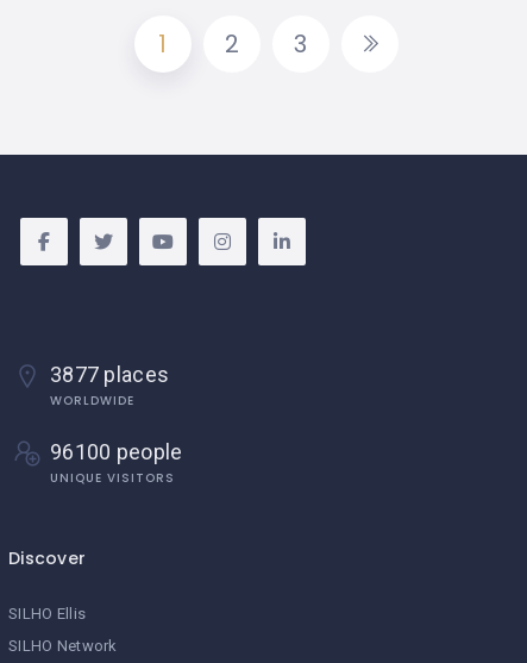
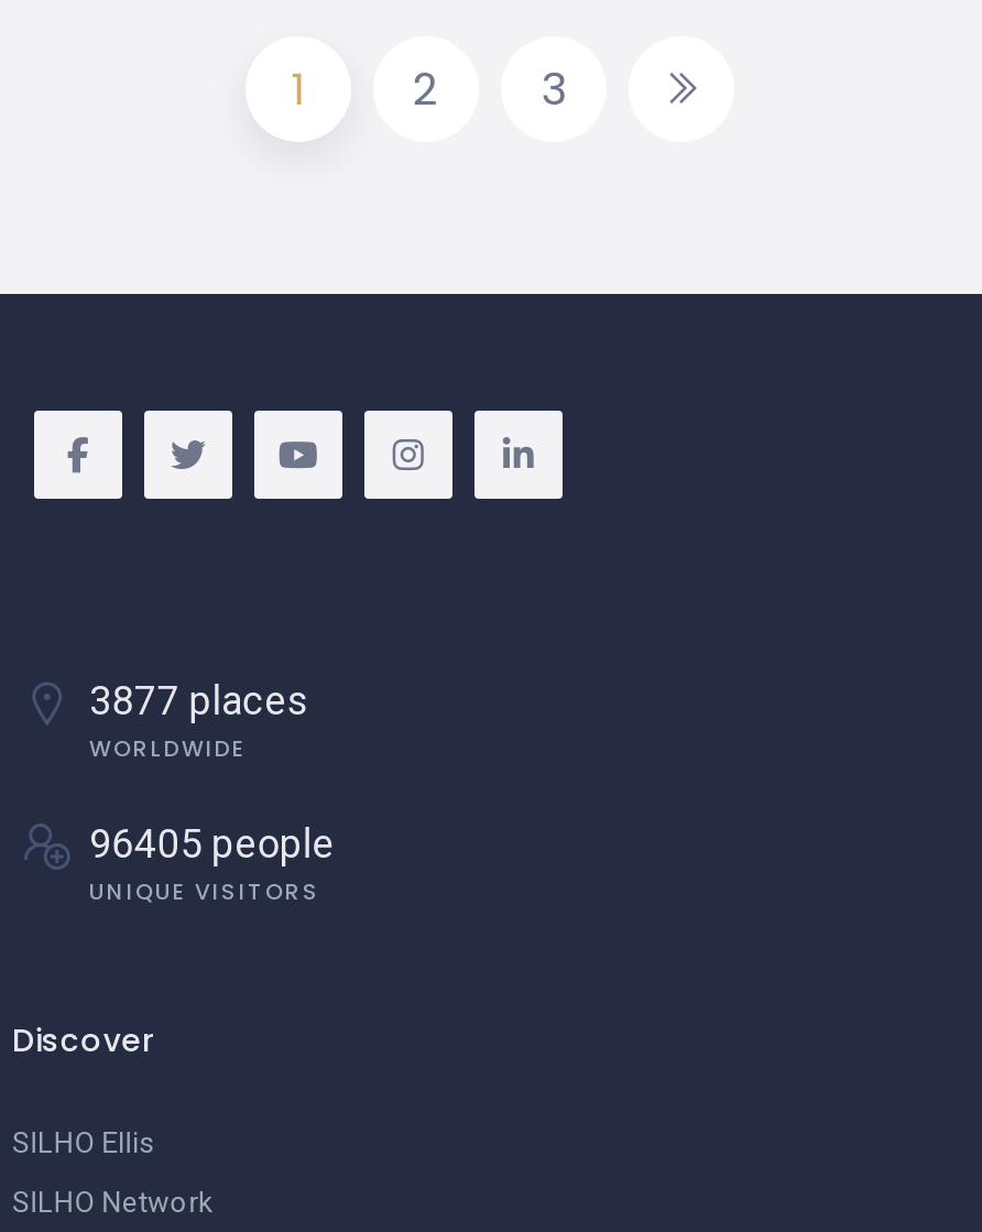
[50,439,182,464] 96100 people -> [89,820,334,866] 96405 people

